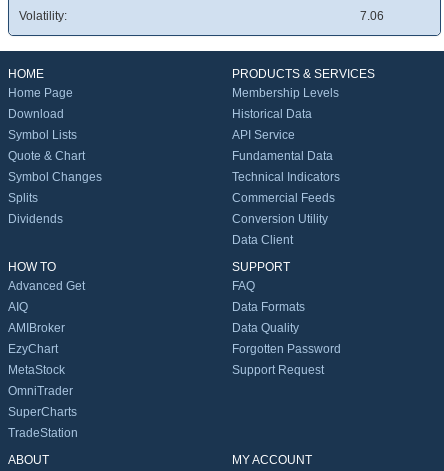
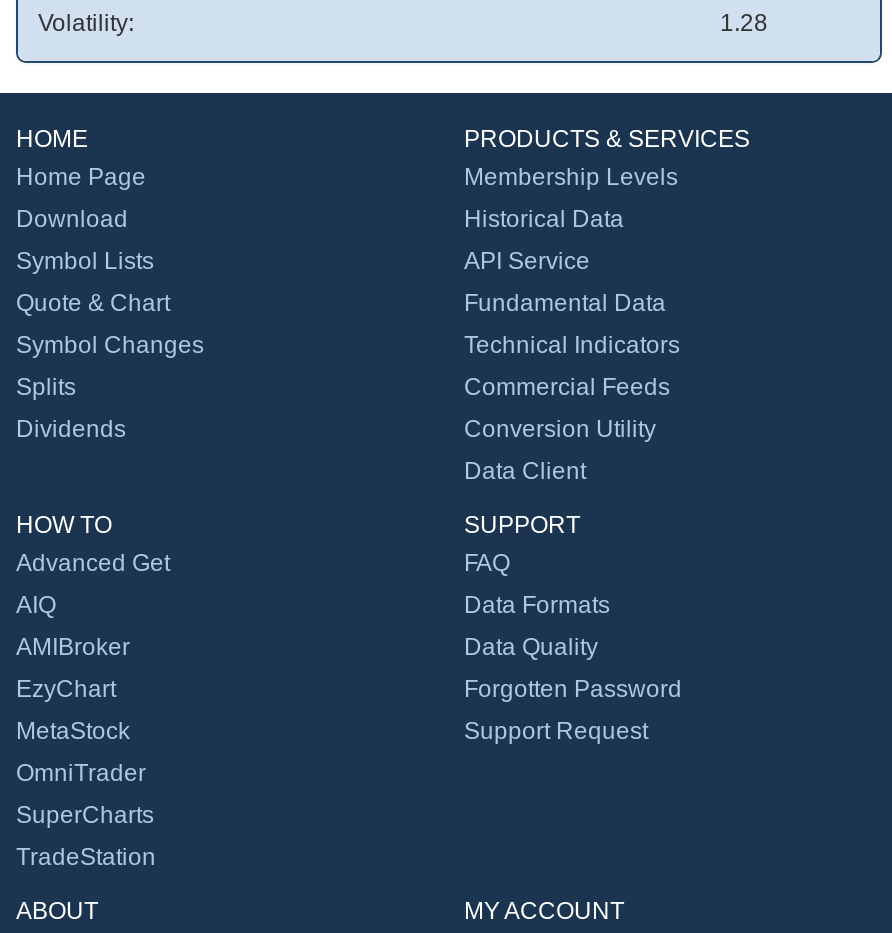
[360,9,384,23] 7.06 -> [720,9,768,37] 1.28

